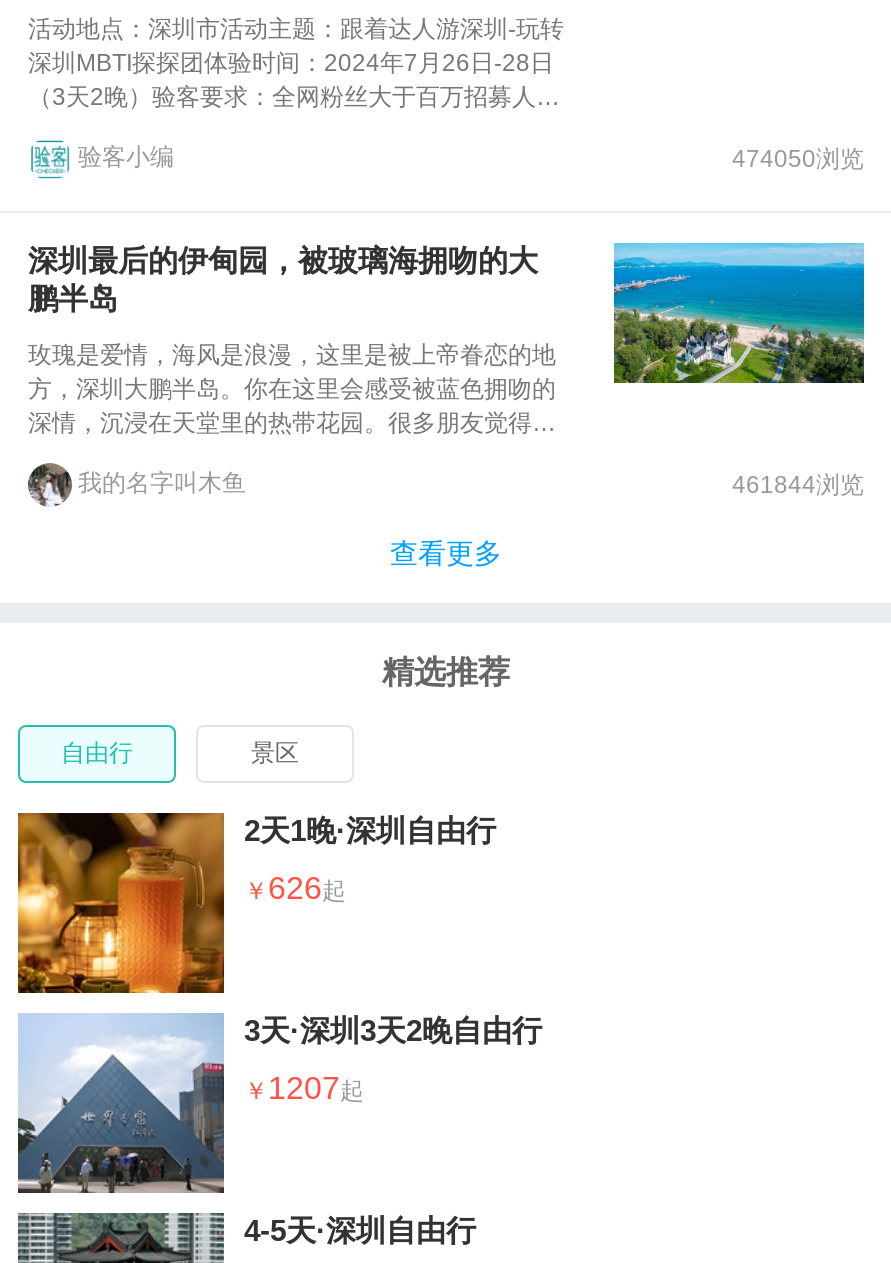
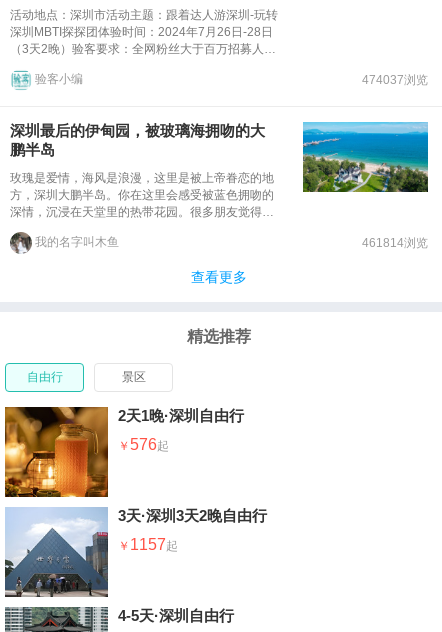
[732,144,864,172] 474050浏览 -> [362,72,428,86] 474037浏览
[732,470,864,498] 461844浏览 -> [362,235,428,249] 461814浏览
[268,871,322,905] 626 -> [130,436,157,453] 576
[268,1071,340,1105] 1207 -> [130,536,166,553] 1157

